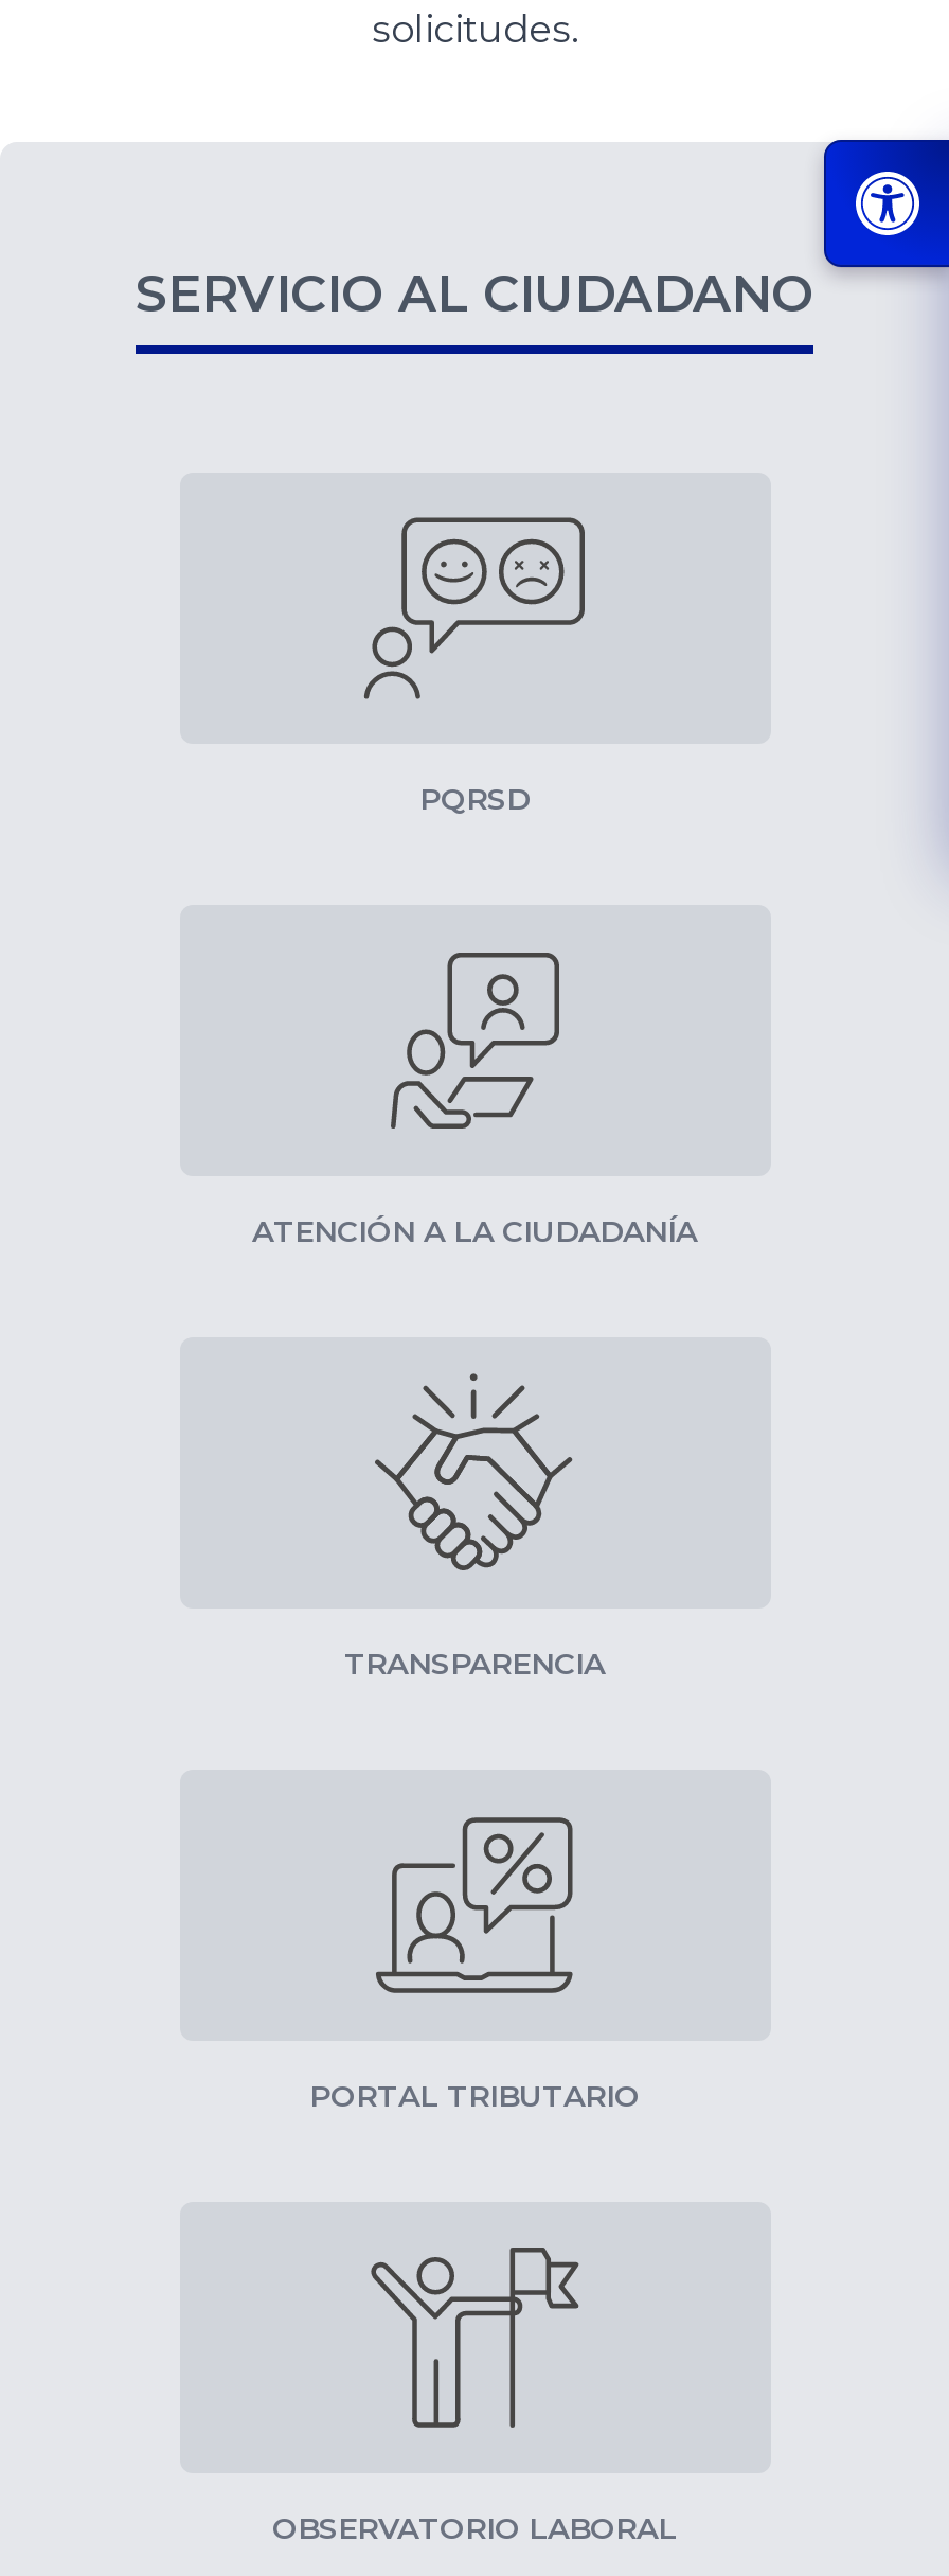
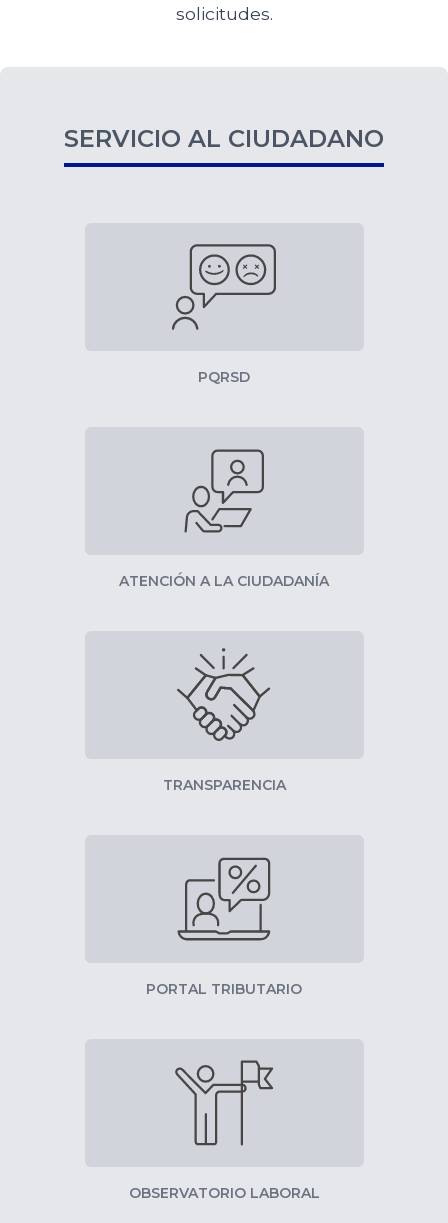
[820,136,943,869] [image] -> none

